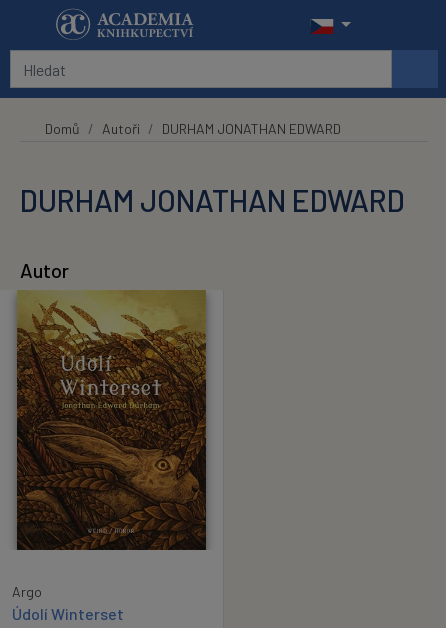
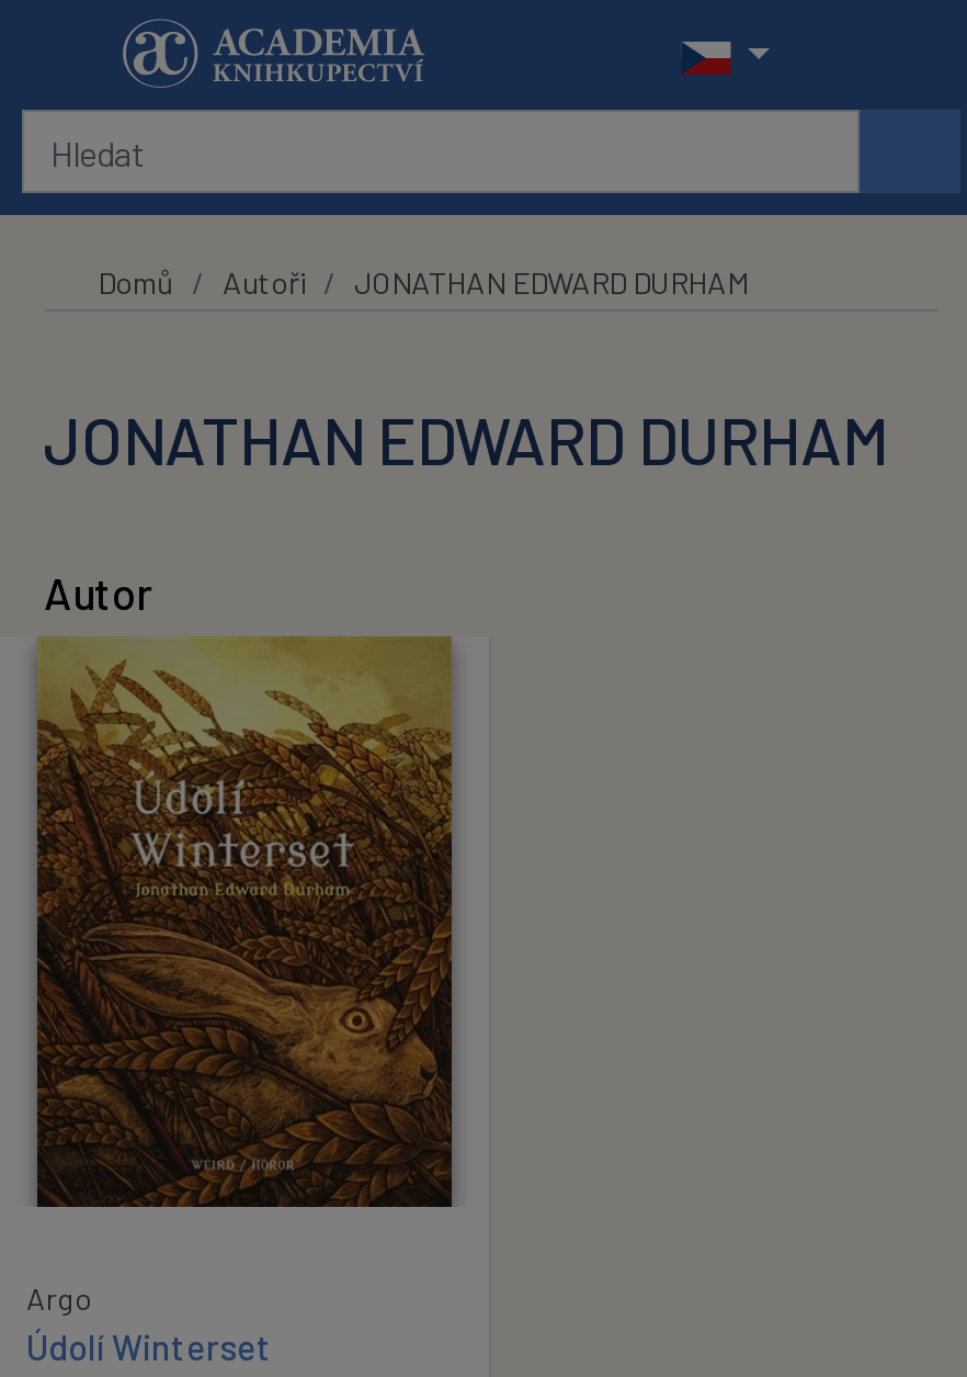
[161,120,340,137] DURHAM JONATHAN EDWARD -> [354,263,747,301] JONATHAN EDWARD DURHAM
[20,182,405,218] DURHAM JONATHAN EDWARD -> [44,399,888,478] JONATHAN EDWARD DURHAM

